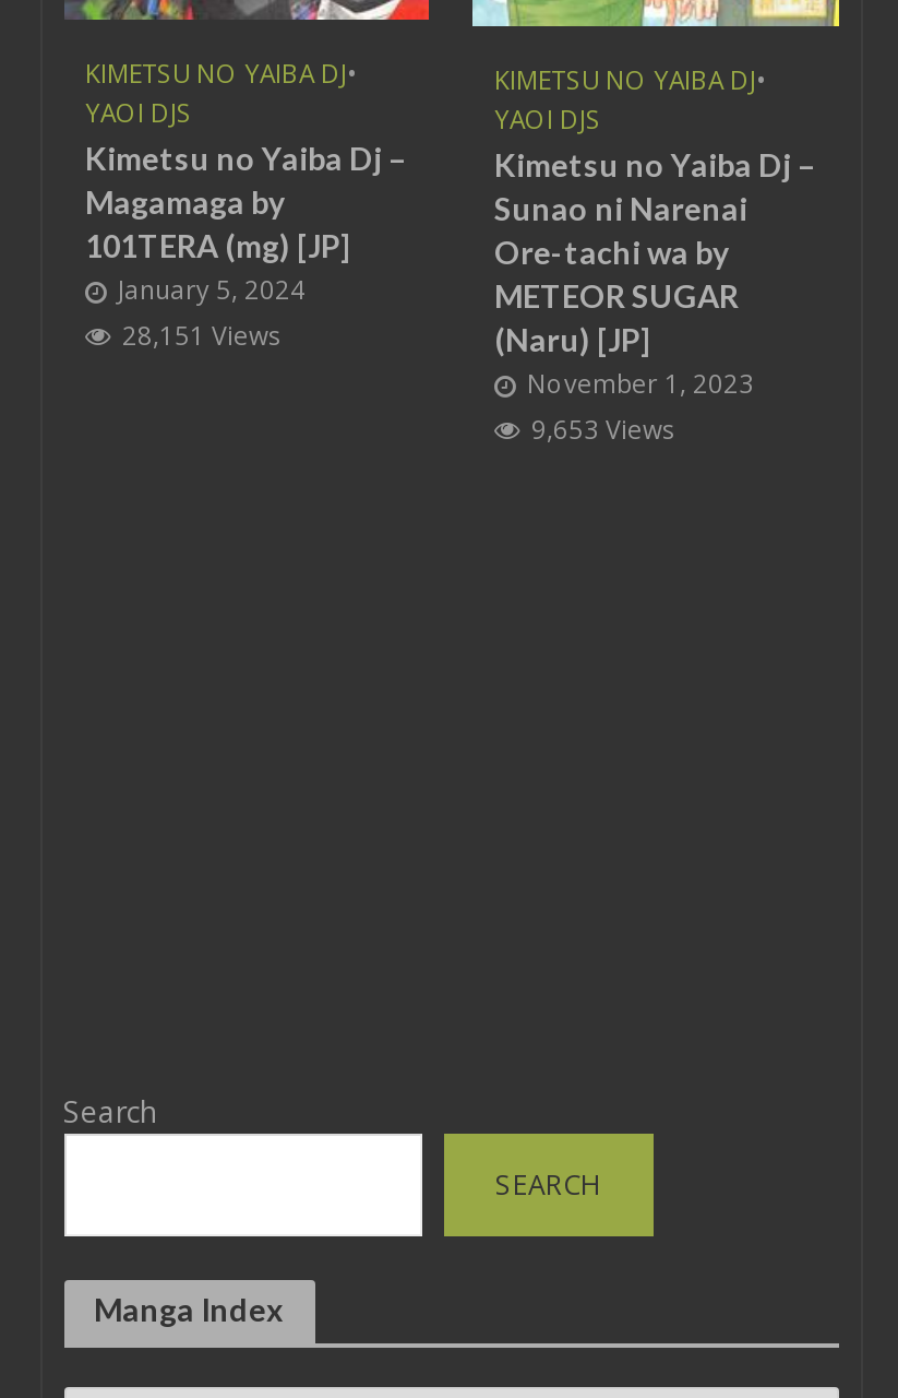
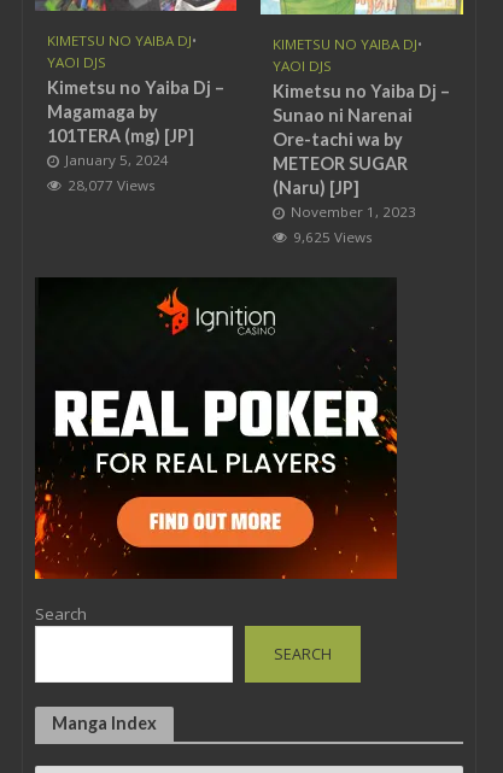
[122,318,282,351] 28,151 Views -> [67,175,155,194] 28,077 Views
none -> [34,277,398,580] [image]
[531,413,675,446] 9,653 Views -> [293,228,373,246] 9,625 Views

